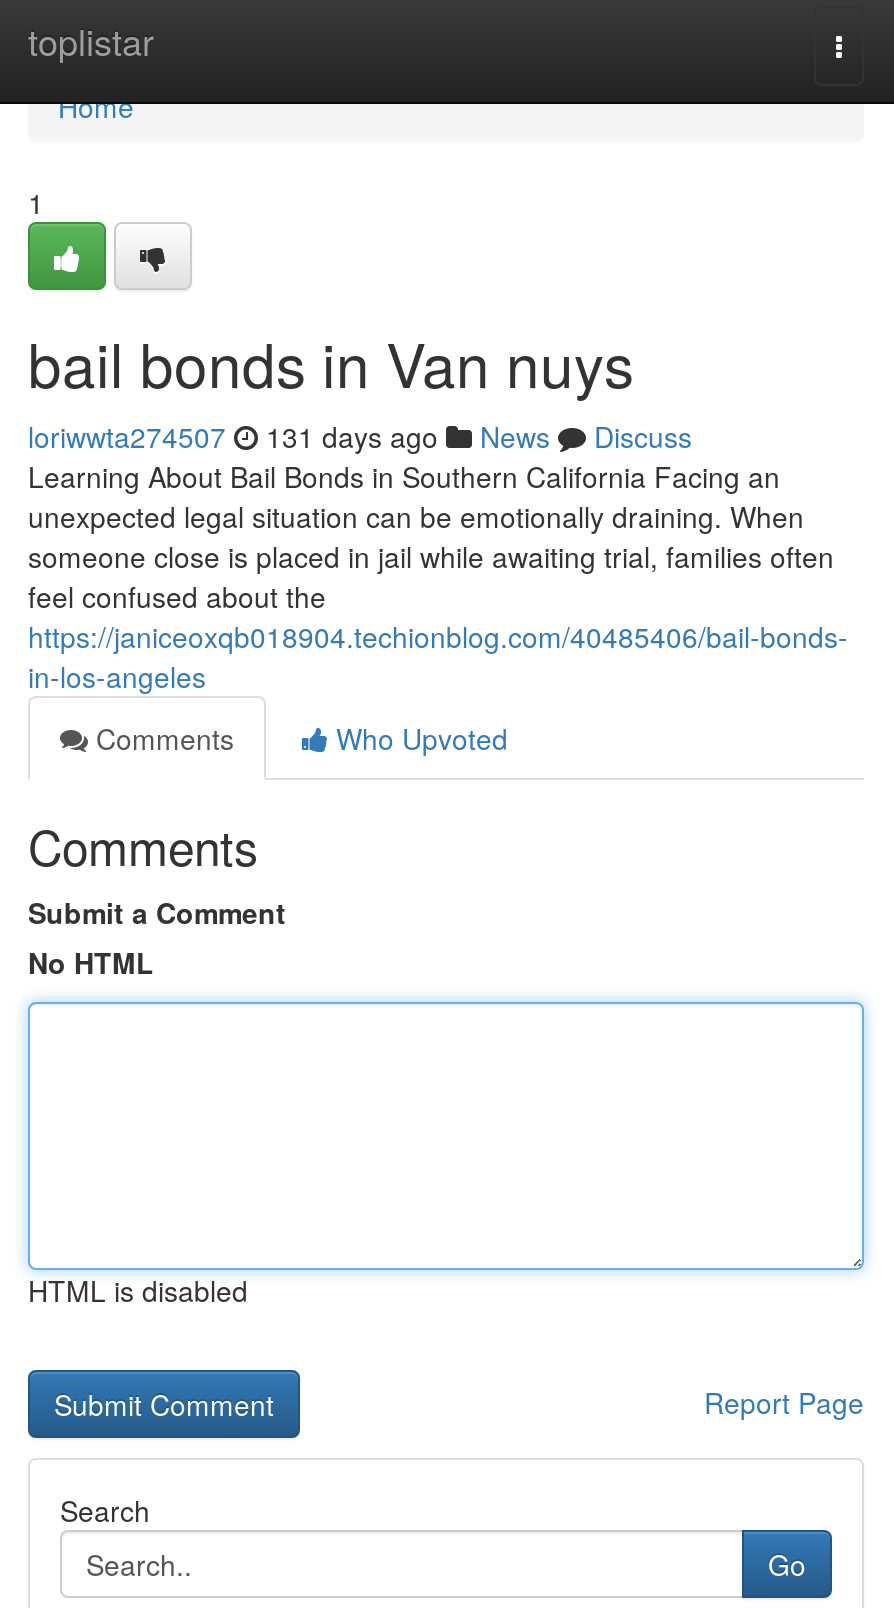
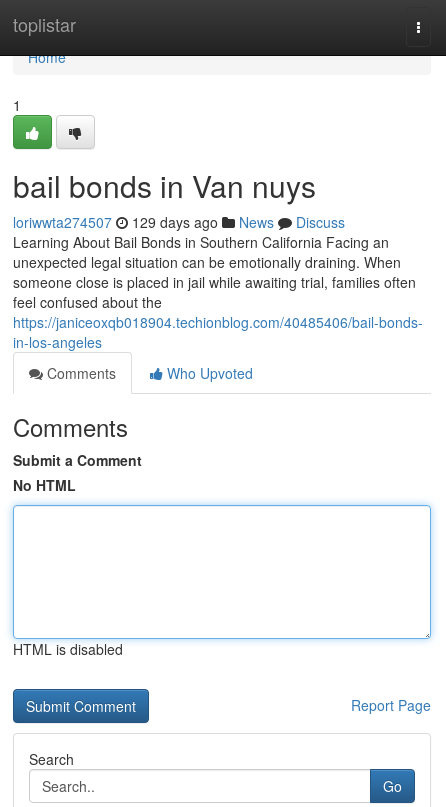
[28,416,692,456] loriwwta274507 131 days ago News Discuss -> [13,212,345,232] loriwwta274507 129 days ago News Discuss

